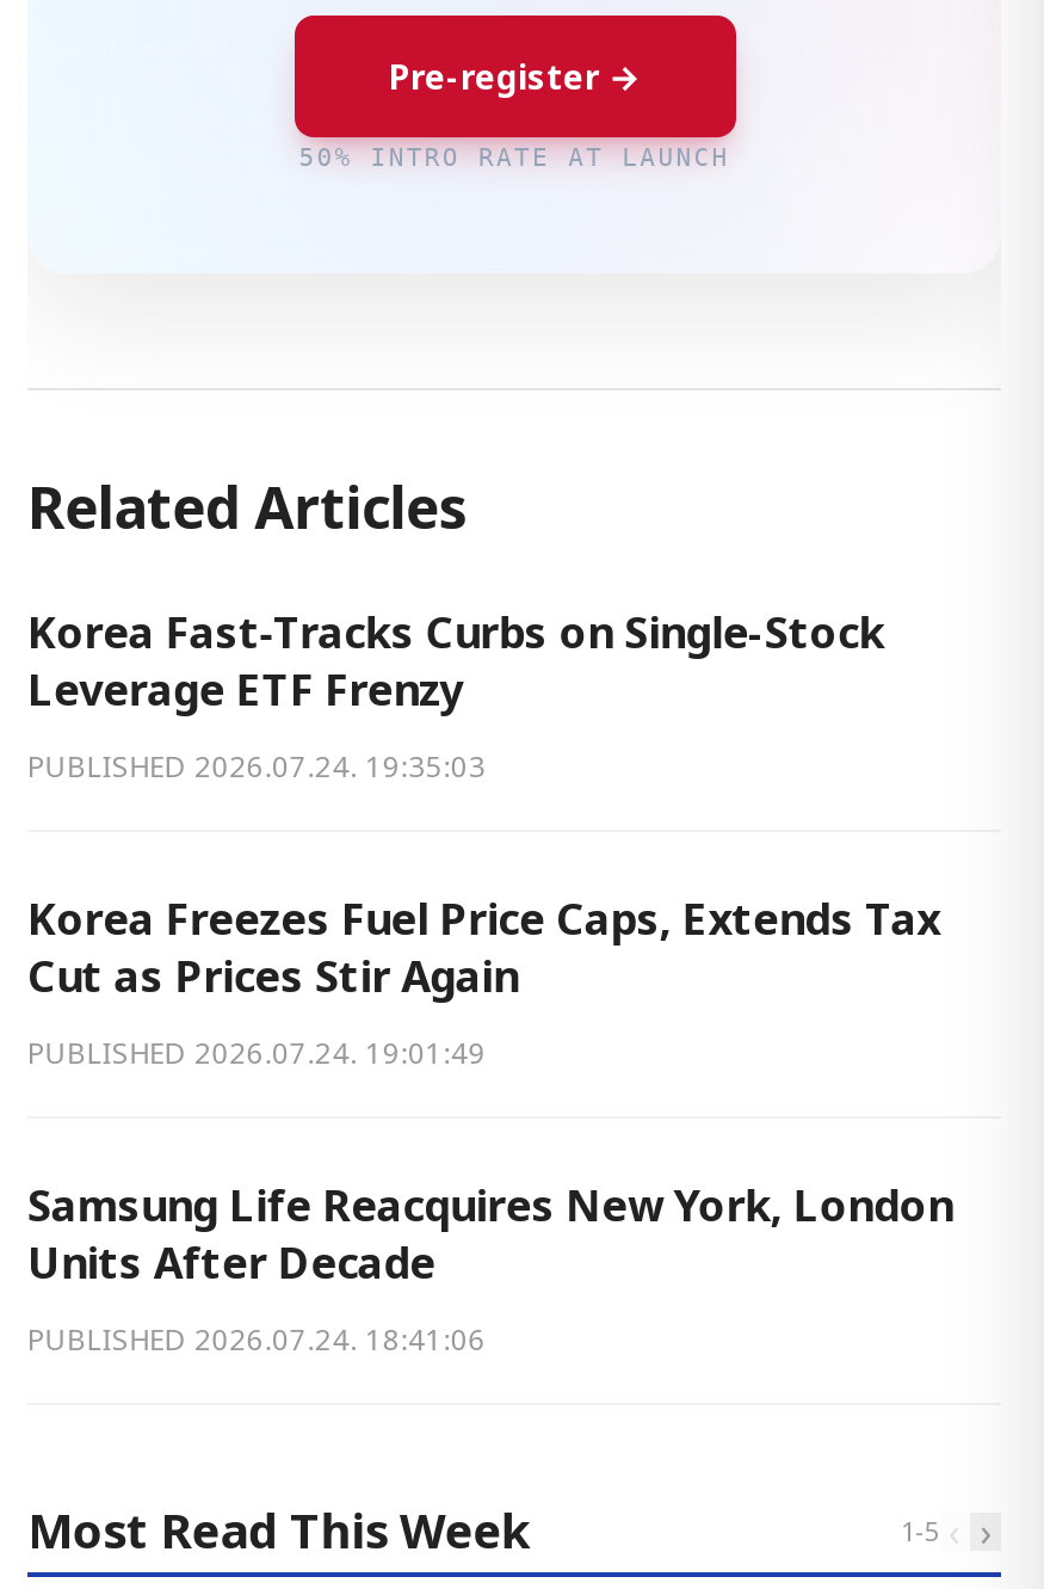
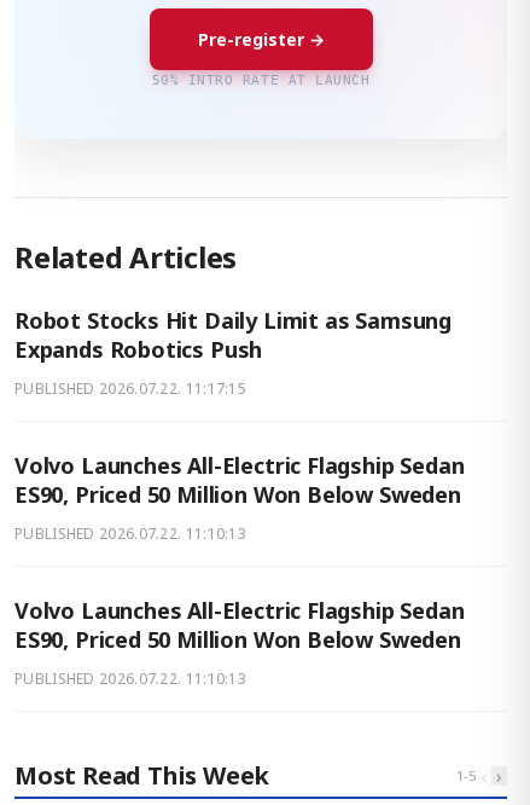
[27,602,884,717] Korea Fast-Tracks Curbs on Single-Stock | Leverage ETF Frenzy -> [14,306,452,364] Robot Stocks Hit Daily Limit as Samsung | Expands Robotics Push
[27,746,486,786] PUBLISHED 2026.07.24. 19:35:03 -> [14,378,246,399] PUBLISHED 2026.07.22. 11:17:15
[27,889,940,1004] Korea Freezes Fuel Price Caps, Extends Tax | Cut as Prices Stir Again -> [14,451,464,509] Volvo Launches All-Electric Flagship Sedan | ES90, Priced 50 Million Won Below Sweden
[27,1032,486,1073] PUBLISHED 2026.07.24. 19:01:49 -> [14,523,246,544] PUBLISHED 2026.07.22. 11:10:13
[27,1175,953,1290] Samsung Life Reacquires New York, London | Units After Decade -> [14,596,464,654] Volvo Launches All-Electric Flagship Sedan | ES90, Priced 50 Million Won Below Sweden
[27,1319,486,1359] PUBLISHED 2026.07.24. 18:41:06 -> [14,668,246,689] PUBLISHED 2026.07.22. 11:10:13

